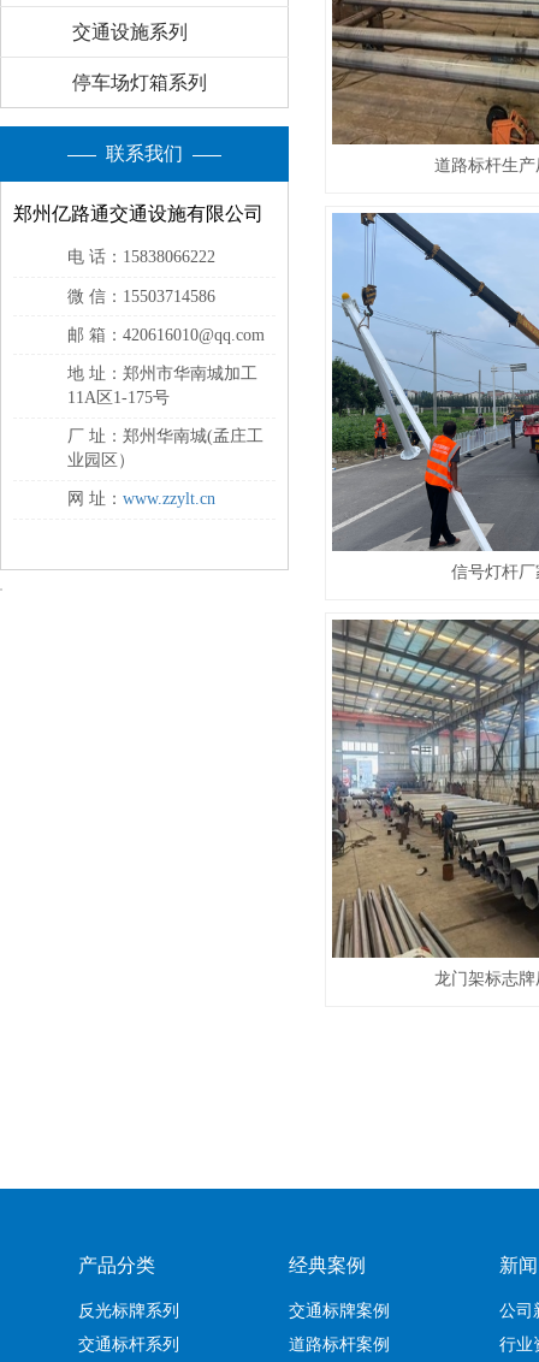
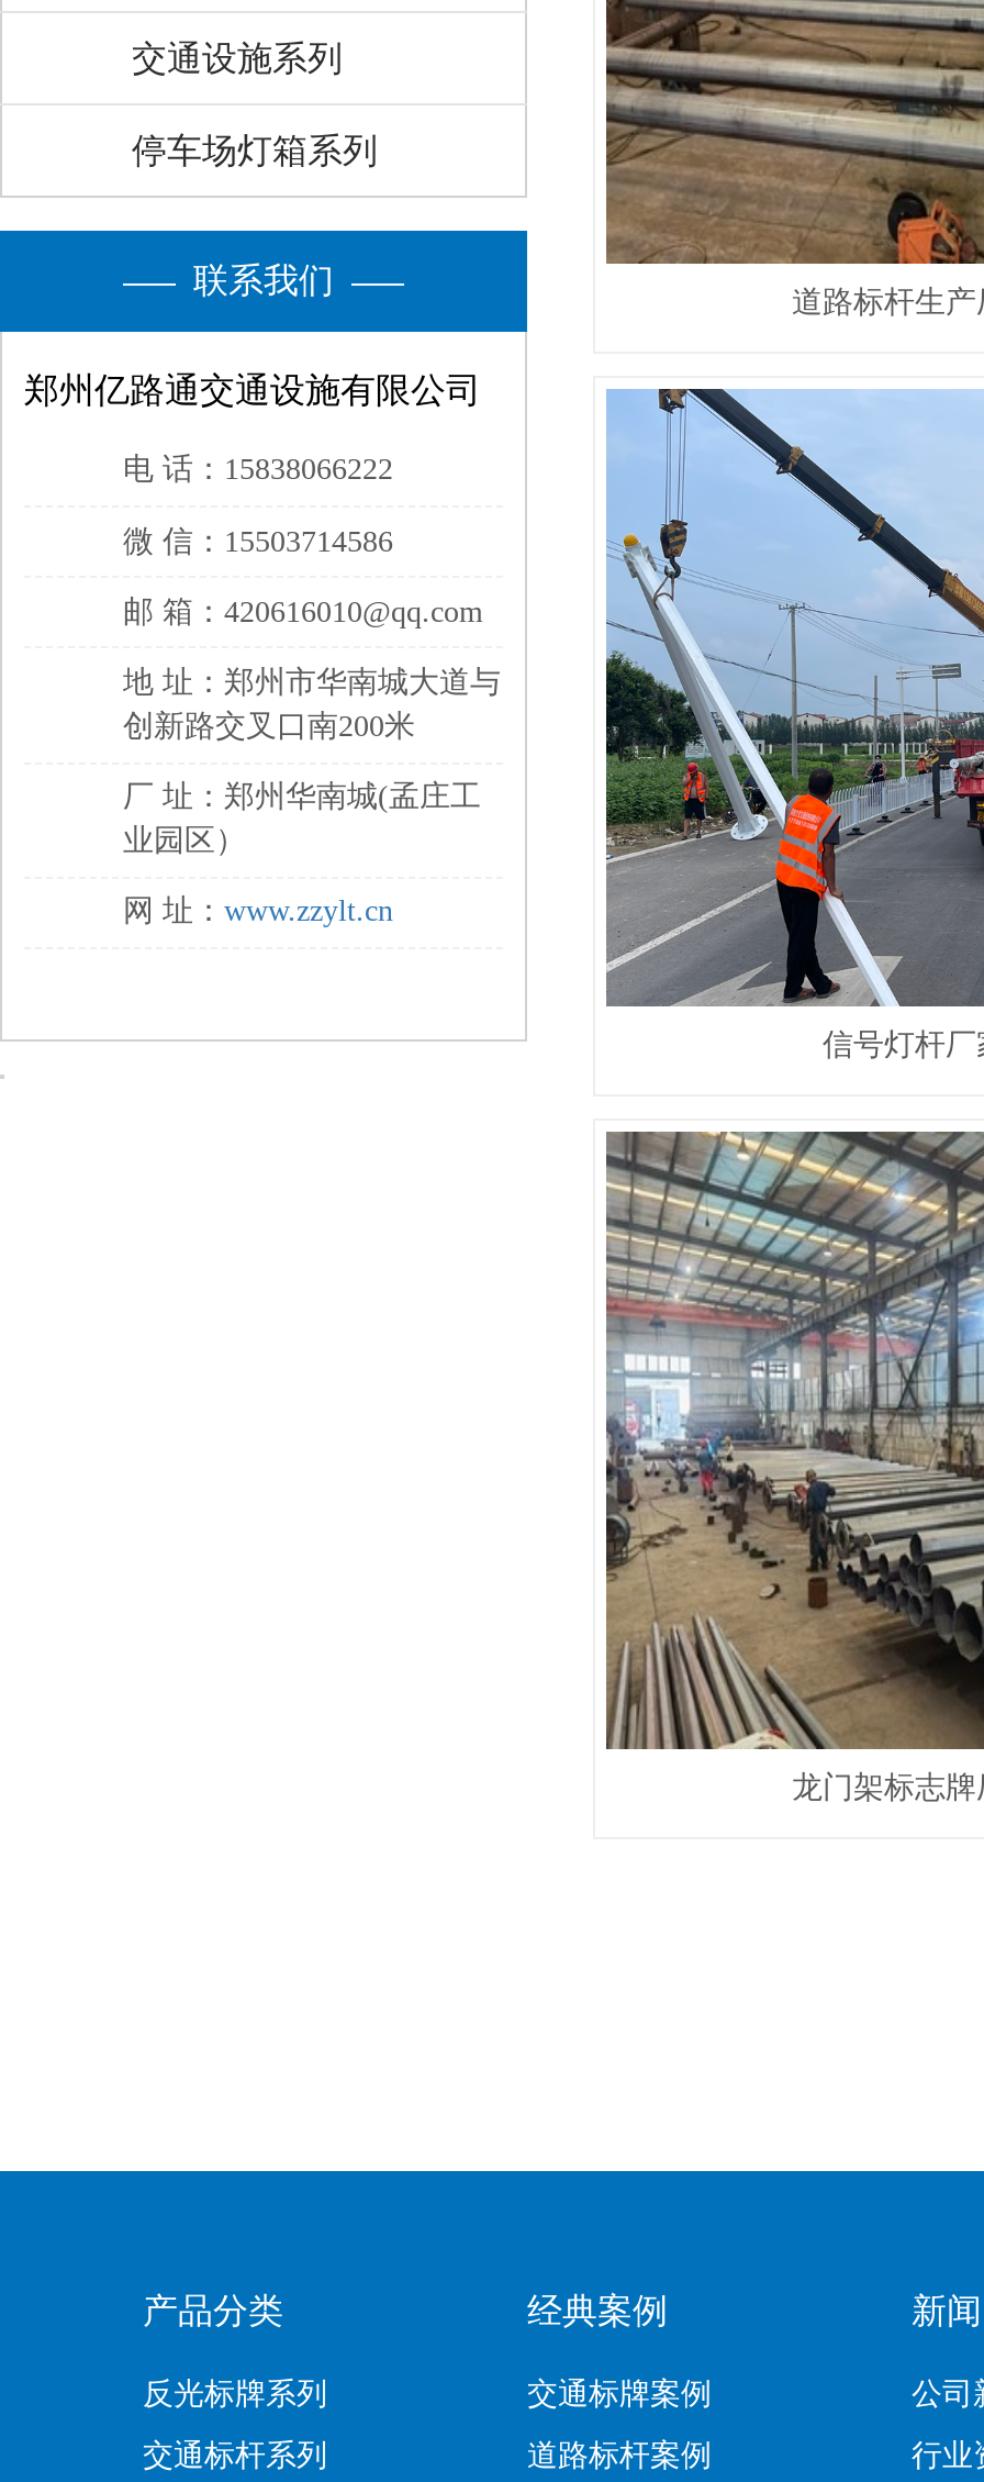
[67,365,257,407] 地 址：郑州市华南城加工 | 11A区1-175号 -> [123,666,501,743] 地 址：郑州市华南城大道与 | 创新路交叉口南200米

